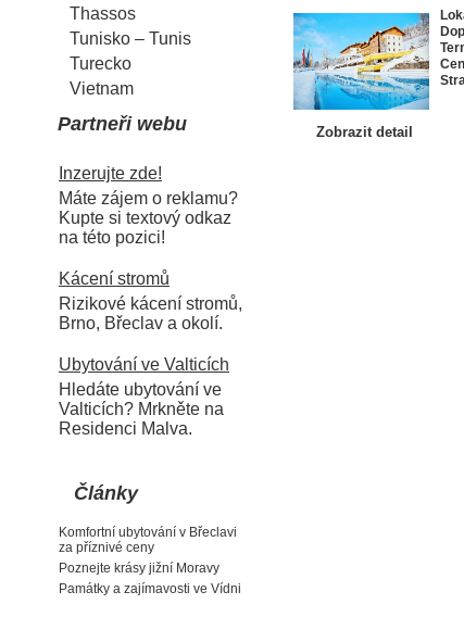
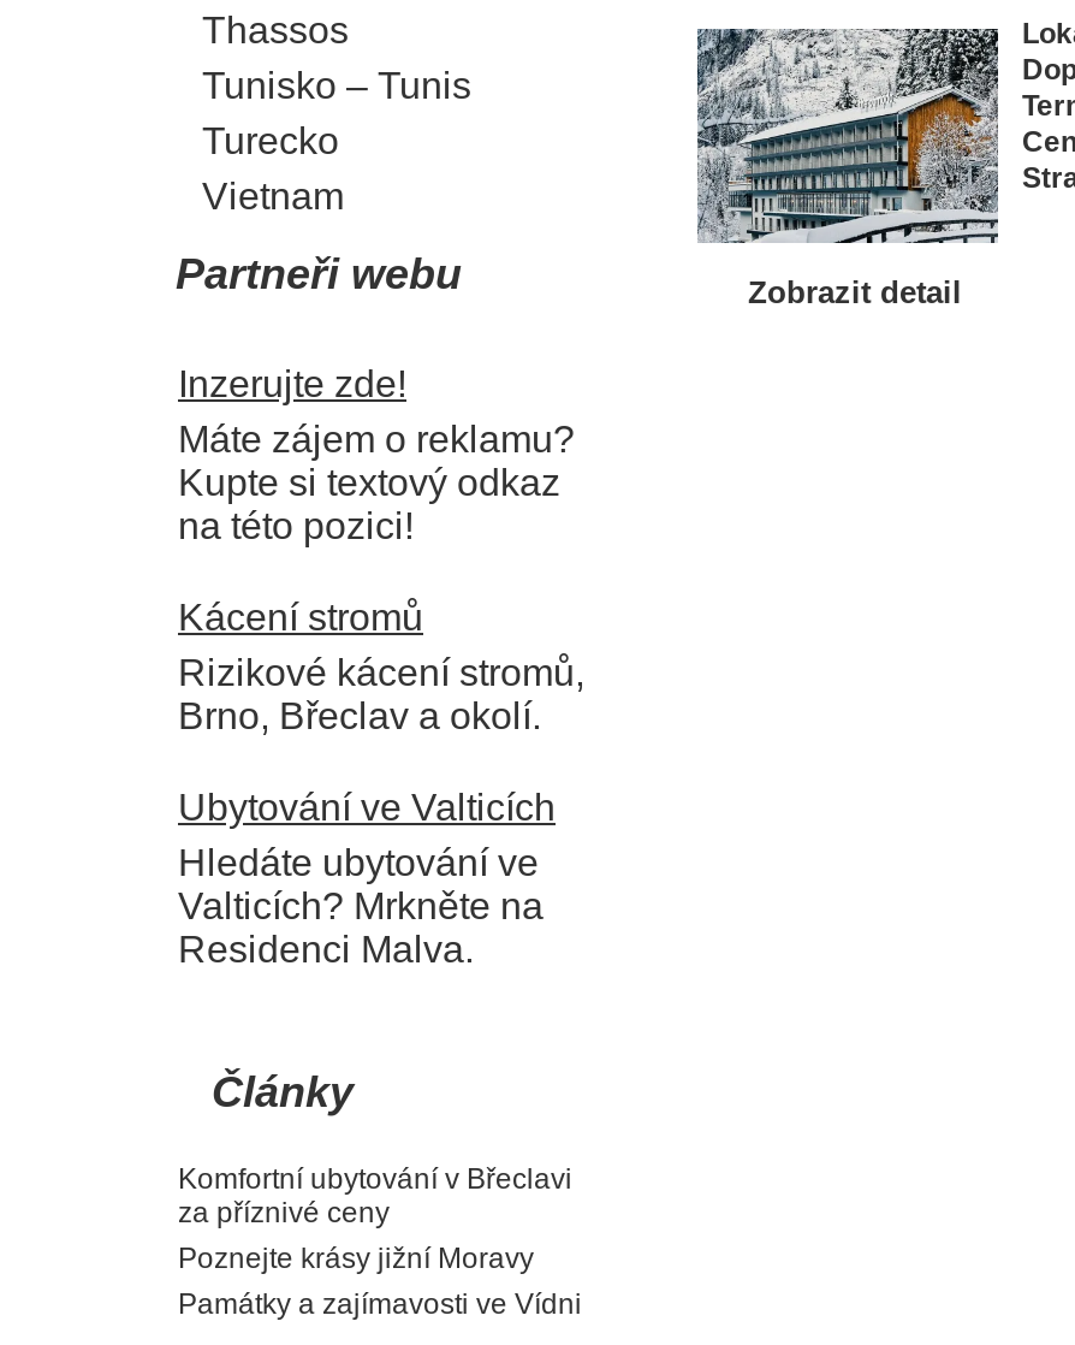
[292,12,430,111] [image] -> [695,26,1000,245] [image]

